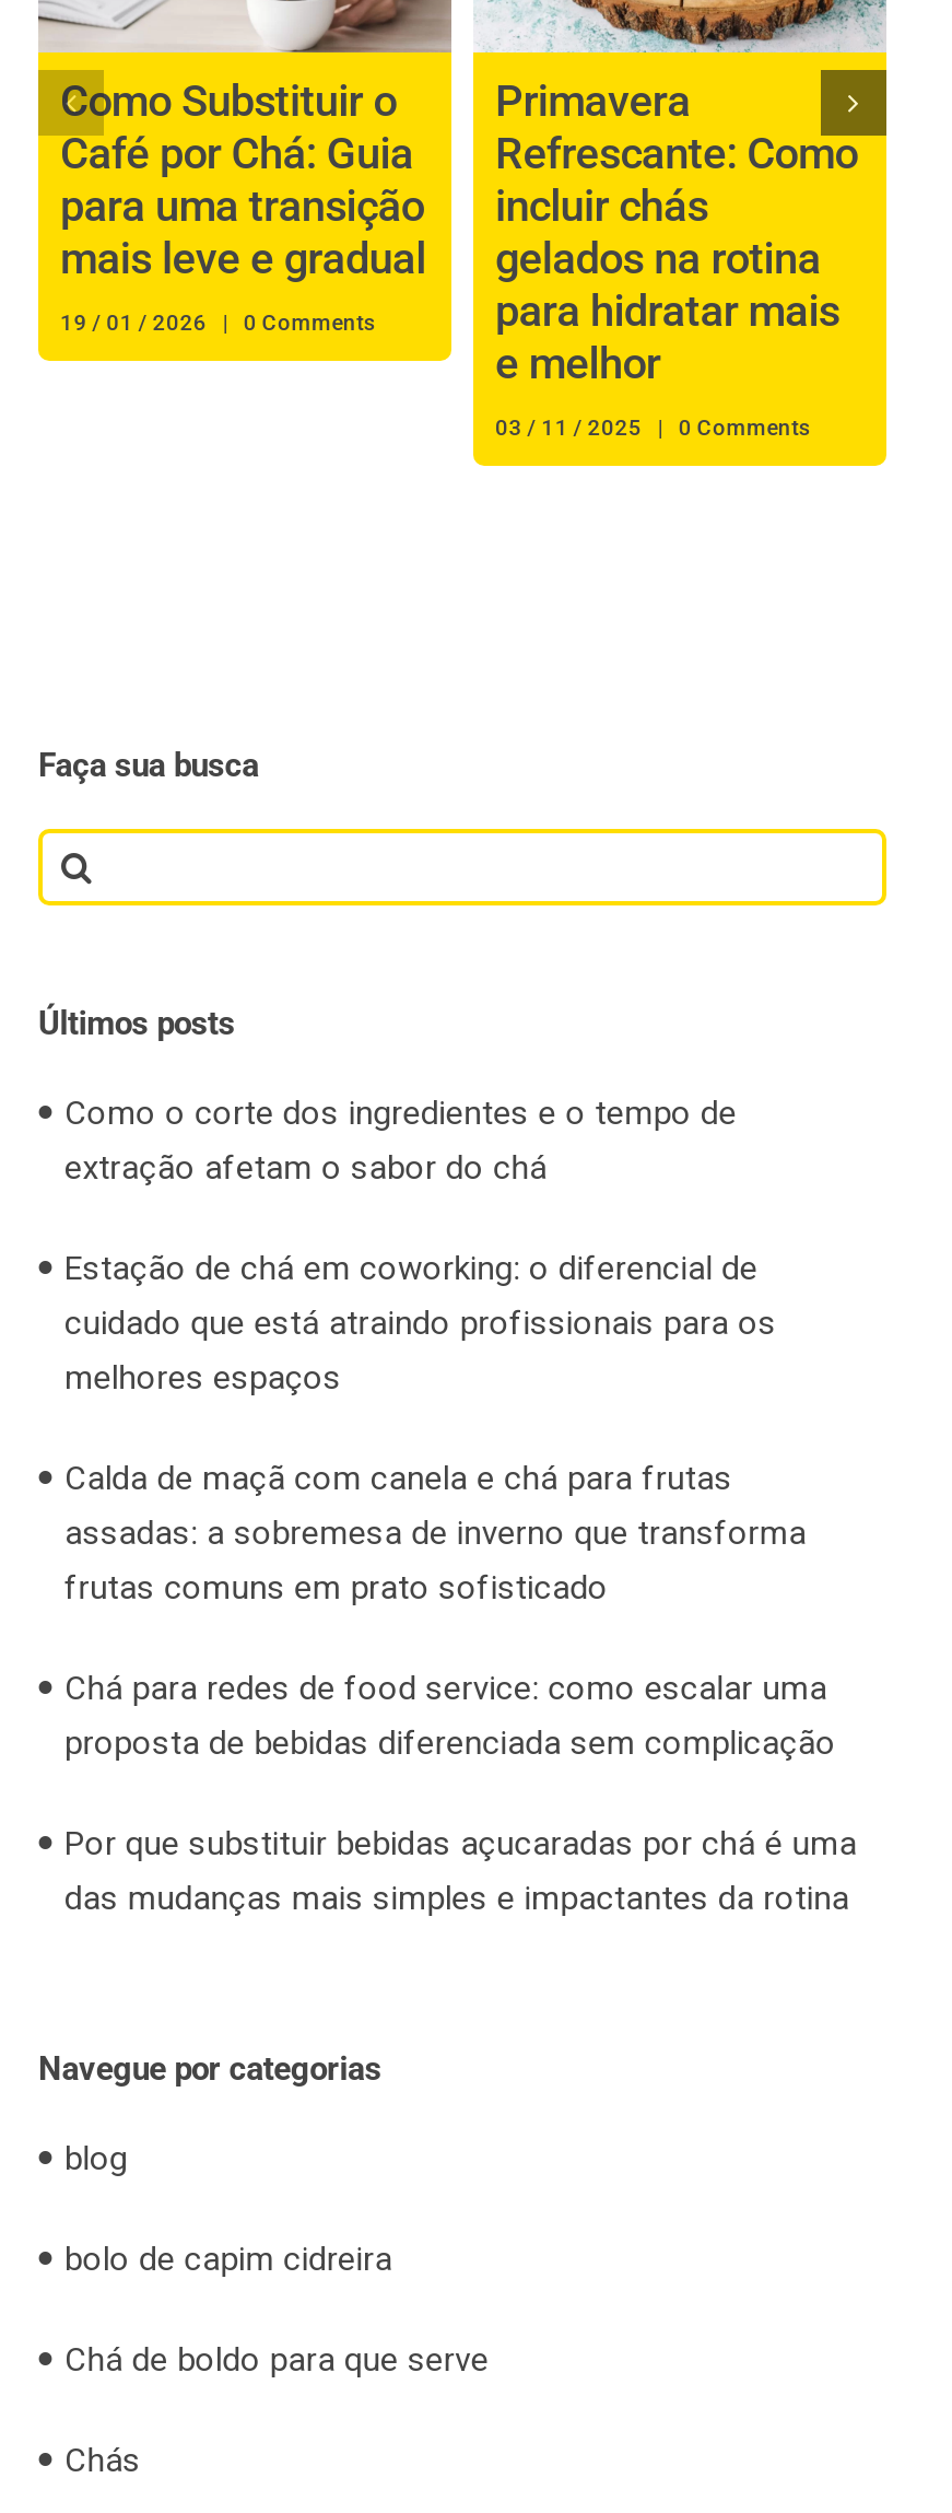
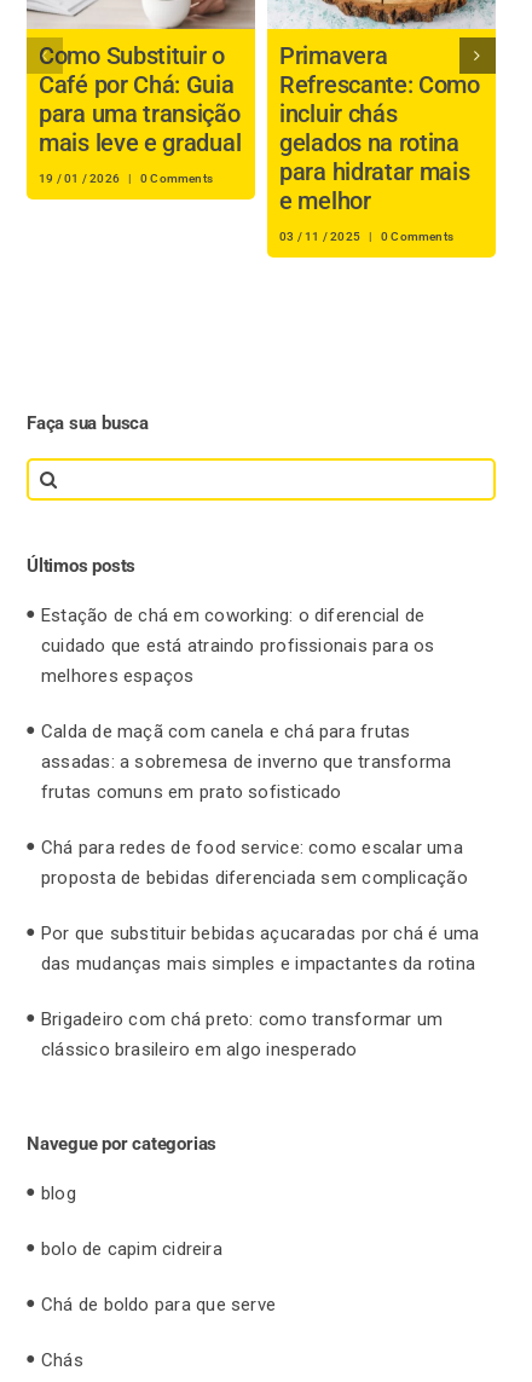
[64,1094,737,1188] Como o corte dos ingredientes e o tempo de | extração afetam o sabor do chá -> none
moved [64,1250,857,1919] -> [41,605,479,975]: Estação de chá em coworking: o diferencial de | cuidado que está atraindo profissionais para os | melhores espaços | ... | Por que substituir bebidas açucaradas por chá é uma | das mudanças mais simples e impactantes da rotina
none -> [41,1009,443,1061] Brigadeiro com chá preto: como transformar um | clássico brasileiro em algo inesperado

